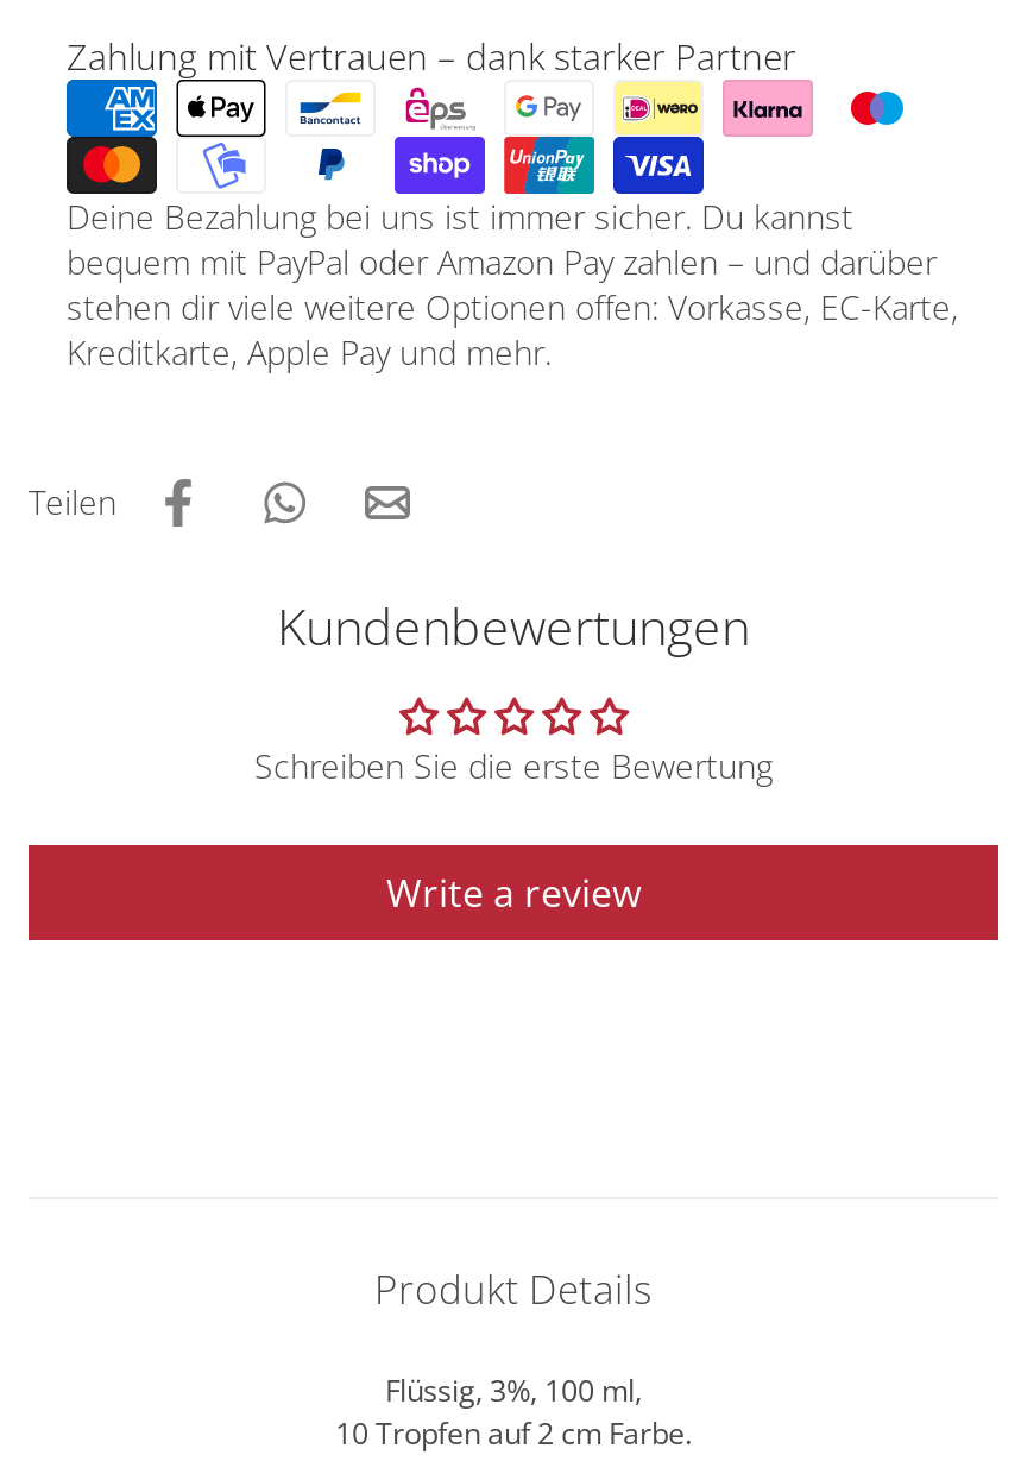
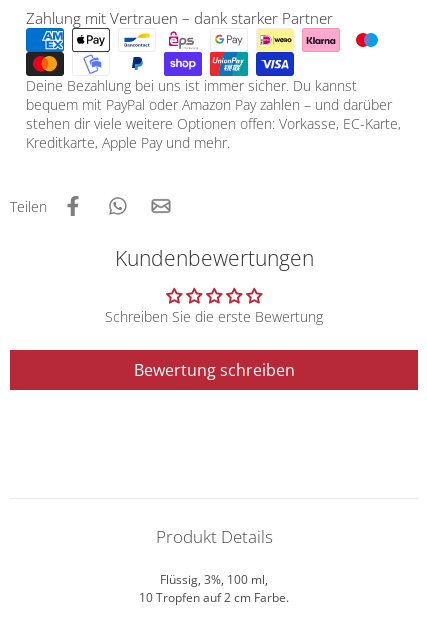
[386,865,641,918] Write a review -> [133,359,294,381] Bewertung schreiben

